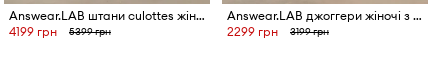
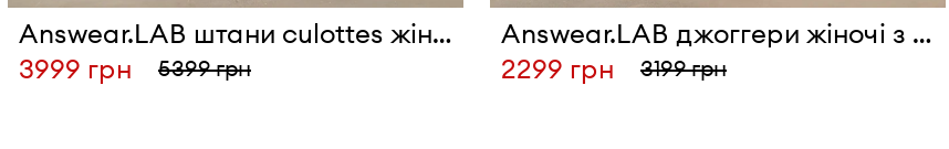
[9,24,111,39] 4199 грн 5399 грн -> [19,52,251,85] 3999 грн 5399 грн

